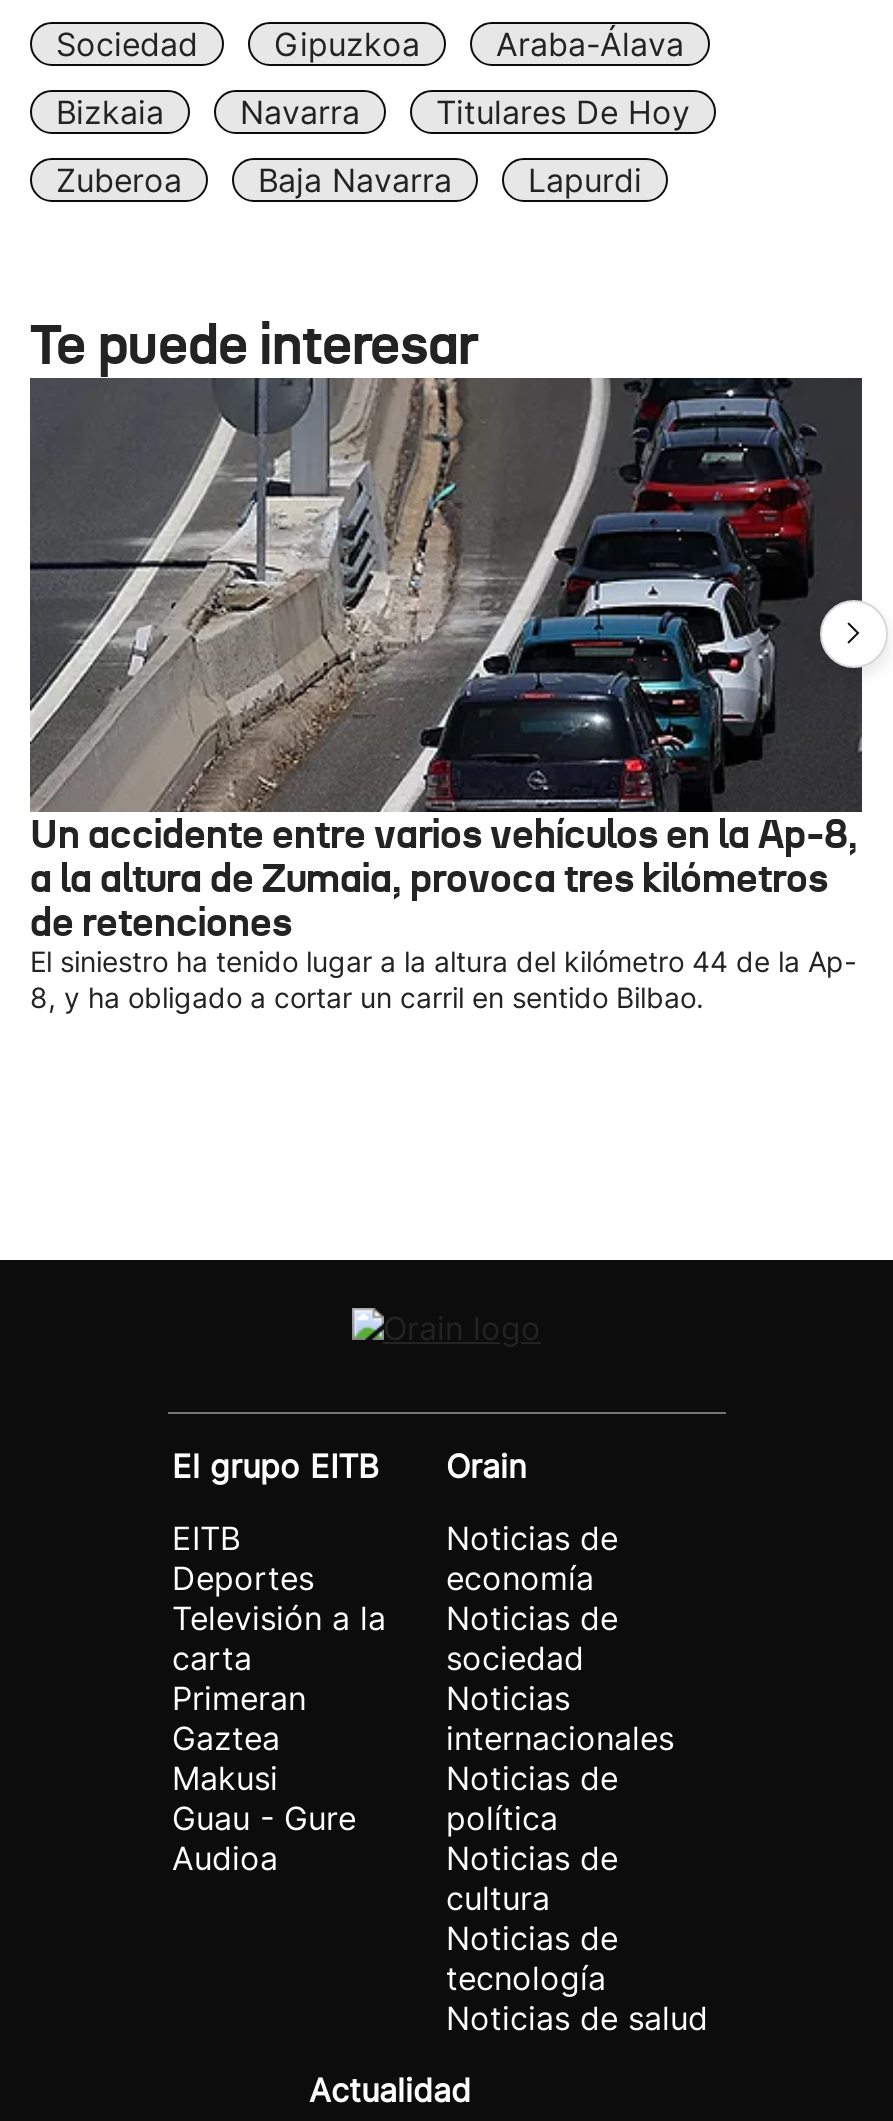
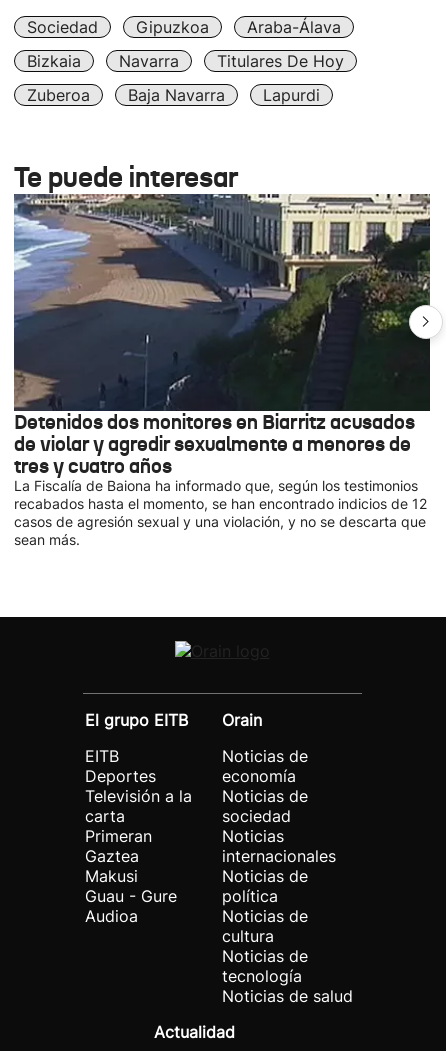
[28,376,862,1014] [image] | Un accidente entre varios vehículos en la Ap-8, | a la altura de Zumaia, provoca tres kilómetros | de retenciones | El siniestro ha tenido lugar a la altura del kilómetro 44 de la Ap- | 8, y ha obligado a cortar un carril en sentido Bilbao. -> [13,193,430,548] [image] | Detenidos dos monitores en Biarritz acusados | de violar y agredir sexualmente a menores de | tres y cuatro años | La Fiscalía de Baiona ha informado que, según los testimonios | recabados hasta el momento, se han encontrado indicios de 12 | casos de agresión sexual y una violación, y no se descarta que | sean más.

